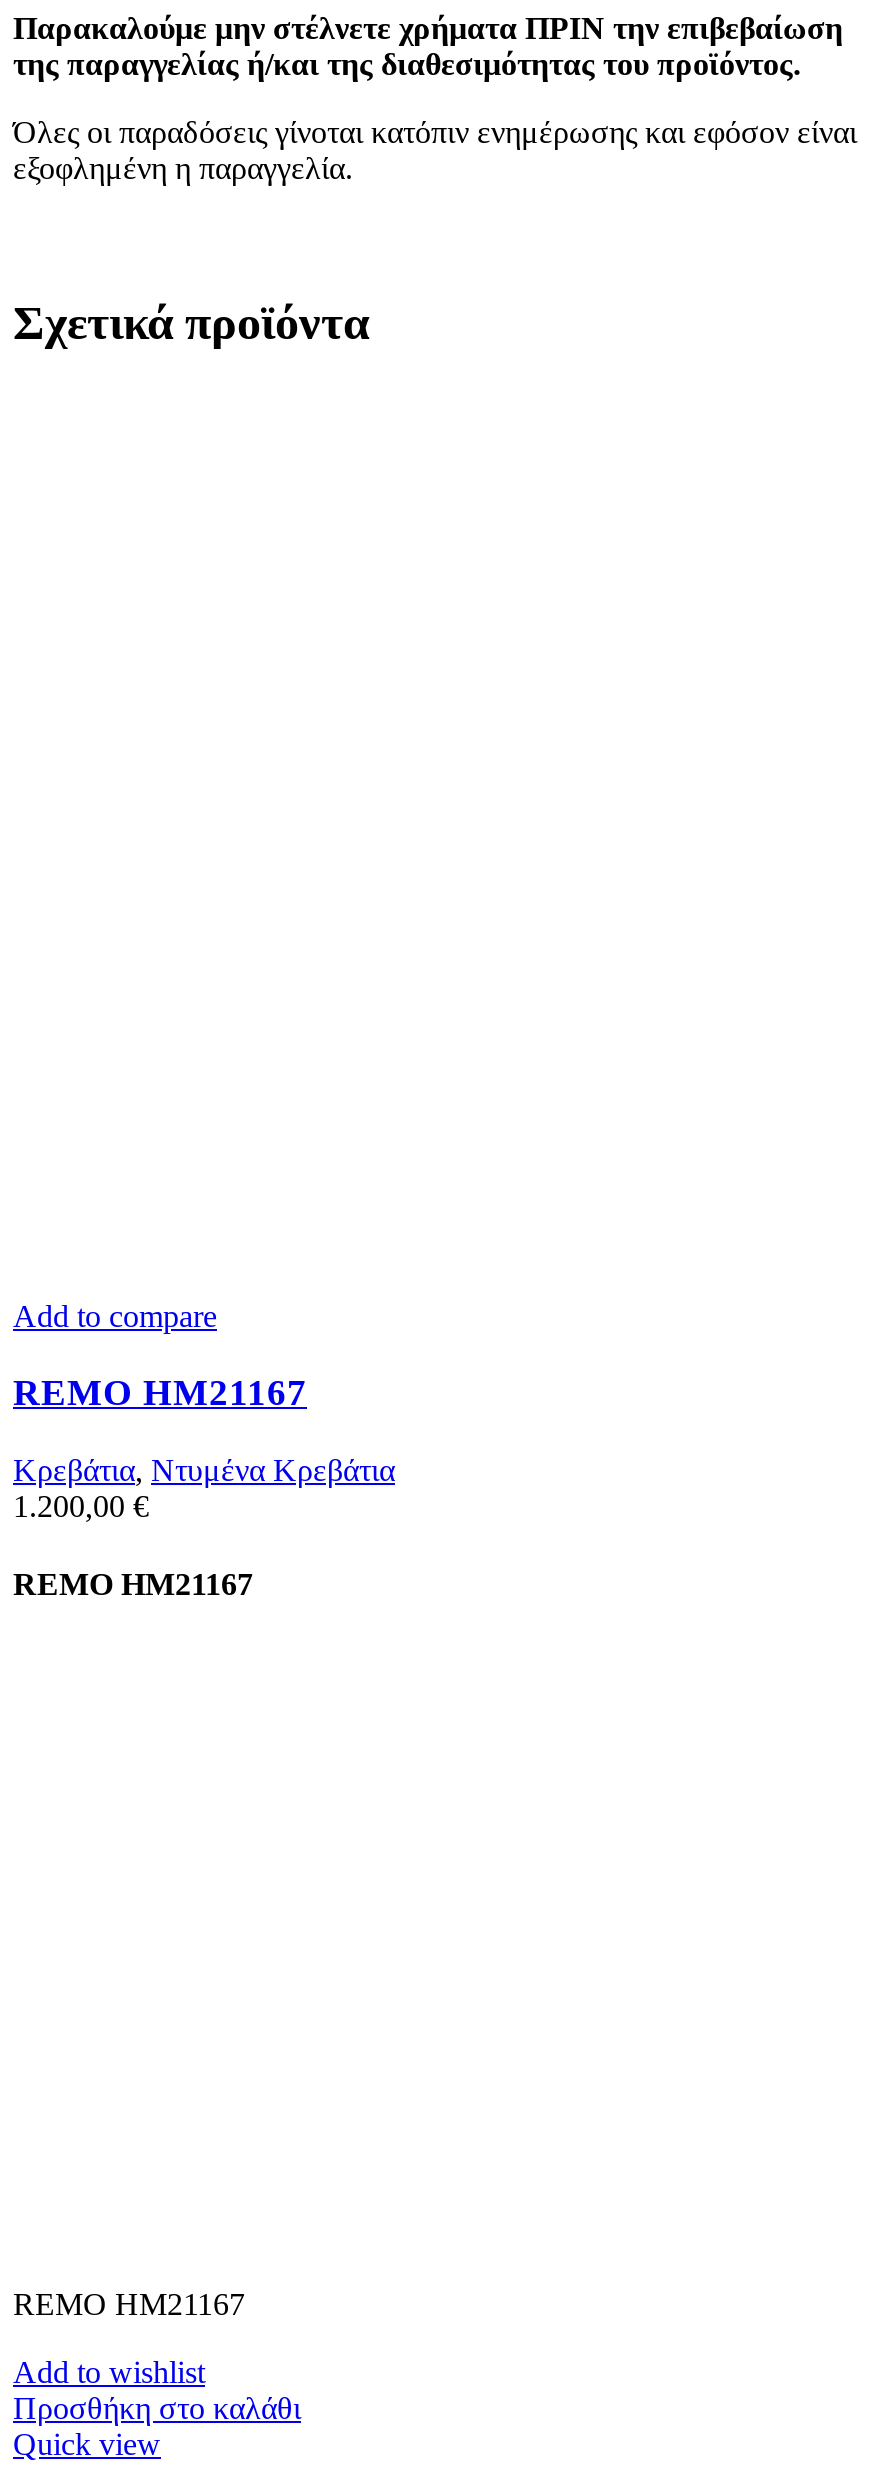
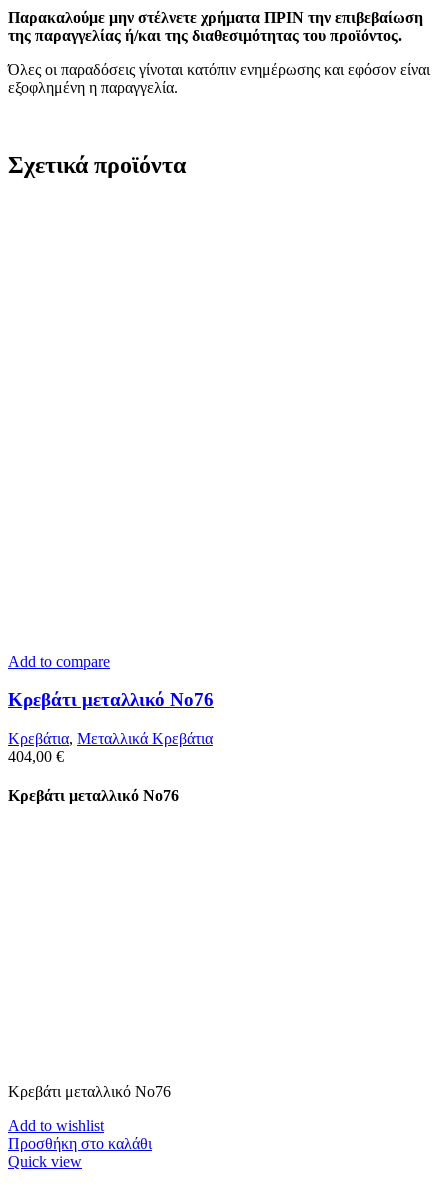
[13,1372,307,1414] REMO HM21167 -> [8,689,214,710] Κρεβάτι μεταλλικό Νο76
[13,1453,395,1523] Κρεβάτια, Ντυμένα Κρεβάτια | 1.200,00 € -> [8,730,213,765] Κρεβάτια, Μεταλλικά Κρεβάτια | 404,00 €
[13,1568,253,1602] REMO HM21167 -> [8,787,179,804] Κρεβάτι μεταλλικό Νο76
[13,2286,245,2320] REMO HM21167 -> [8,1083,171,1100] Κρεβάτι μεταλλικό Νο76

